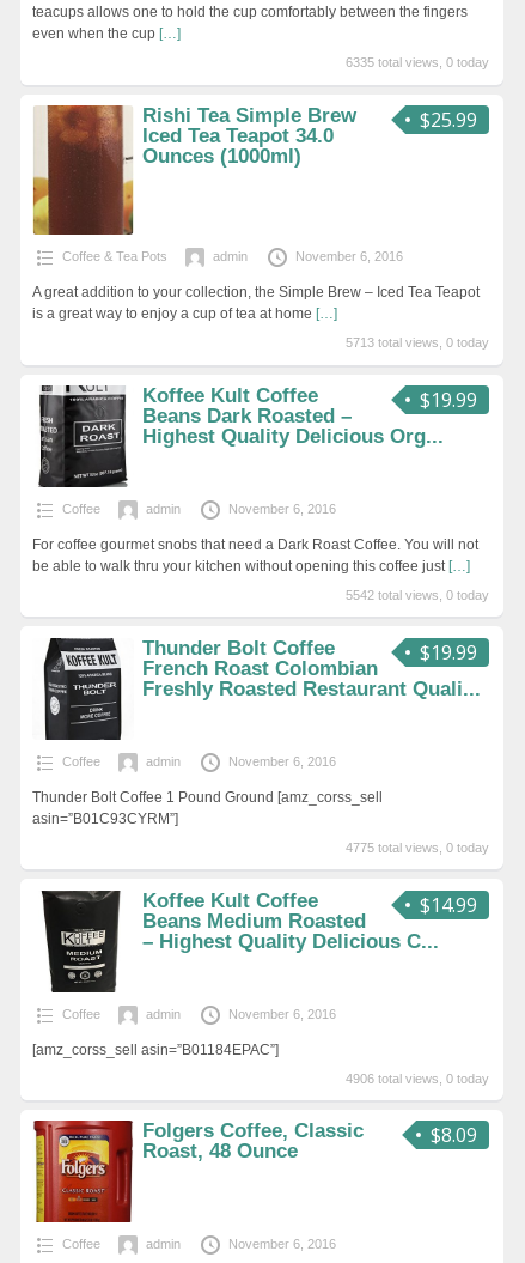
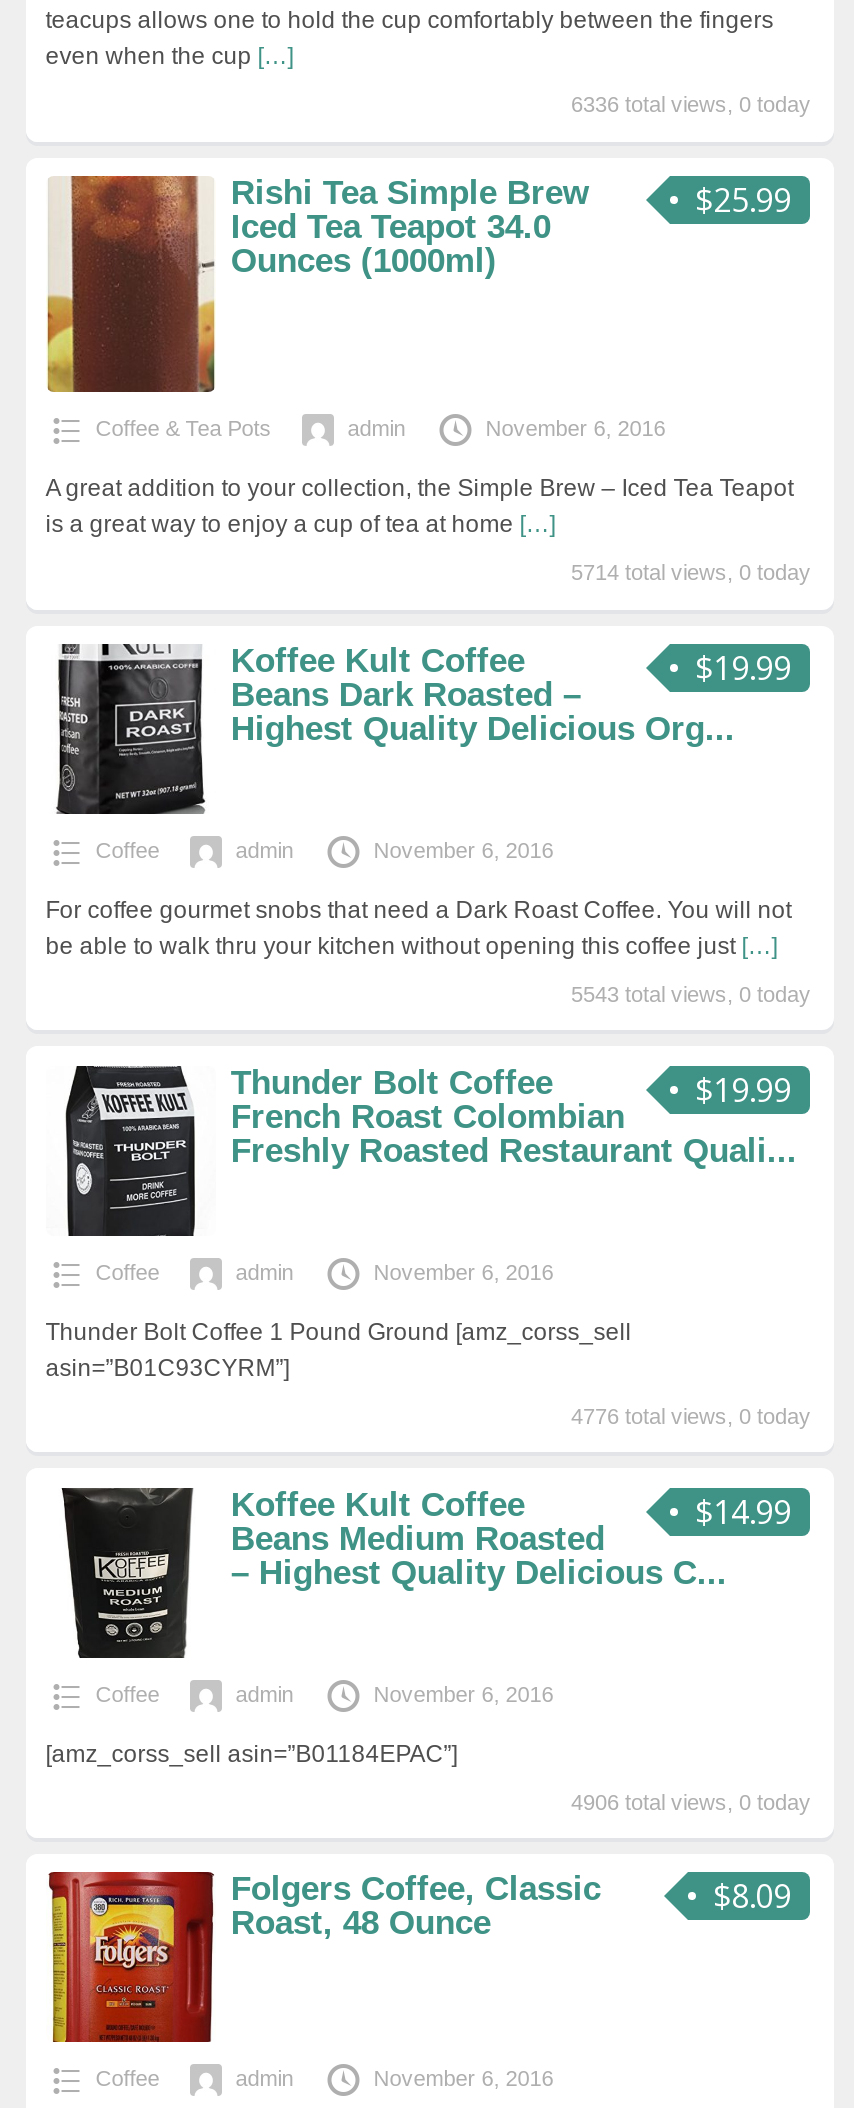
[346,55,490,70] 6335 total views, 0 today -> [571,92,811,116] 6336 total views, 0 today
[346,336,490,350] 5713 total views, 0 today -> [571,561,811,585] 5714 total views, 0 today
[346,588,490,602] 5542 total views, 0 today -> [571,982,811,1006] 5543 total views, 0 today
[346,840,490,855] 4775 total views, 0 today -> [571,1404,811,1428] 4776 total views, 0 today

